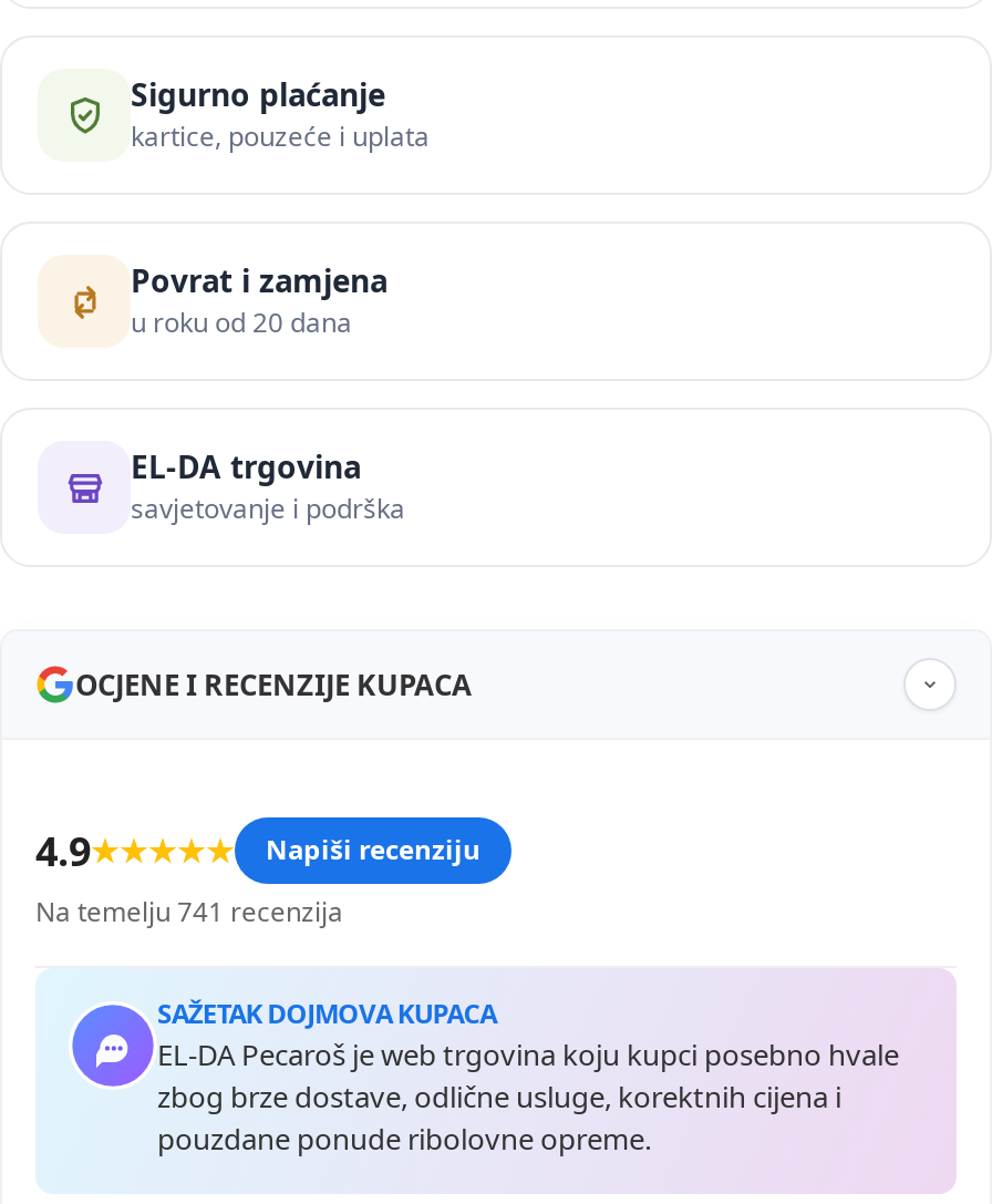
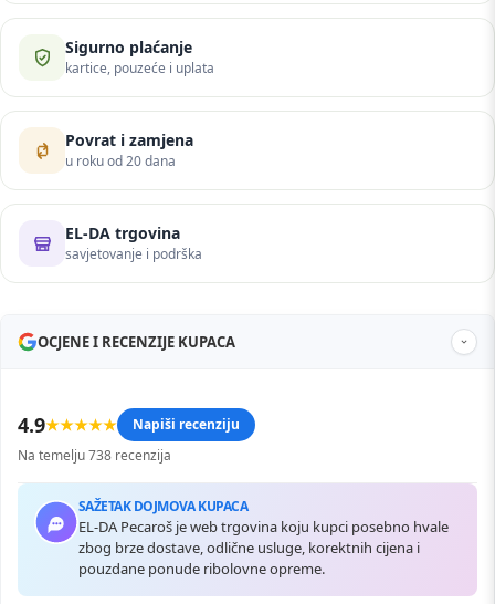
[35,893,343,931] Na temelju 741 recenzija -> [18,446,171,465] Na temelju 738 recenzija

